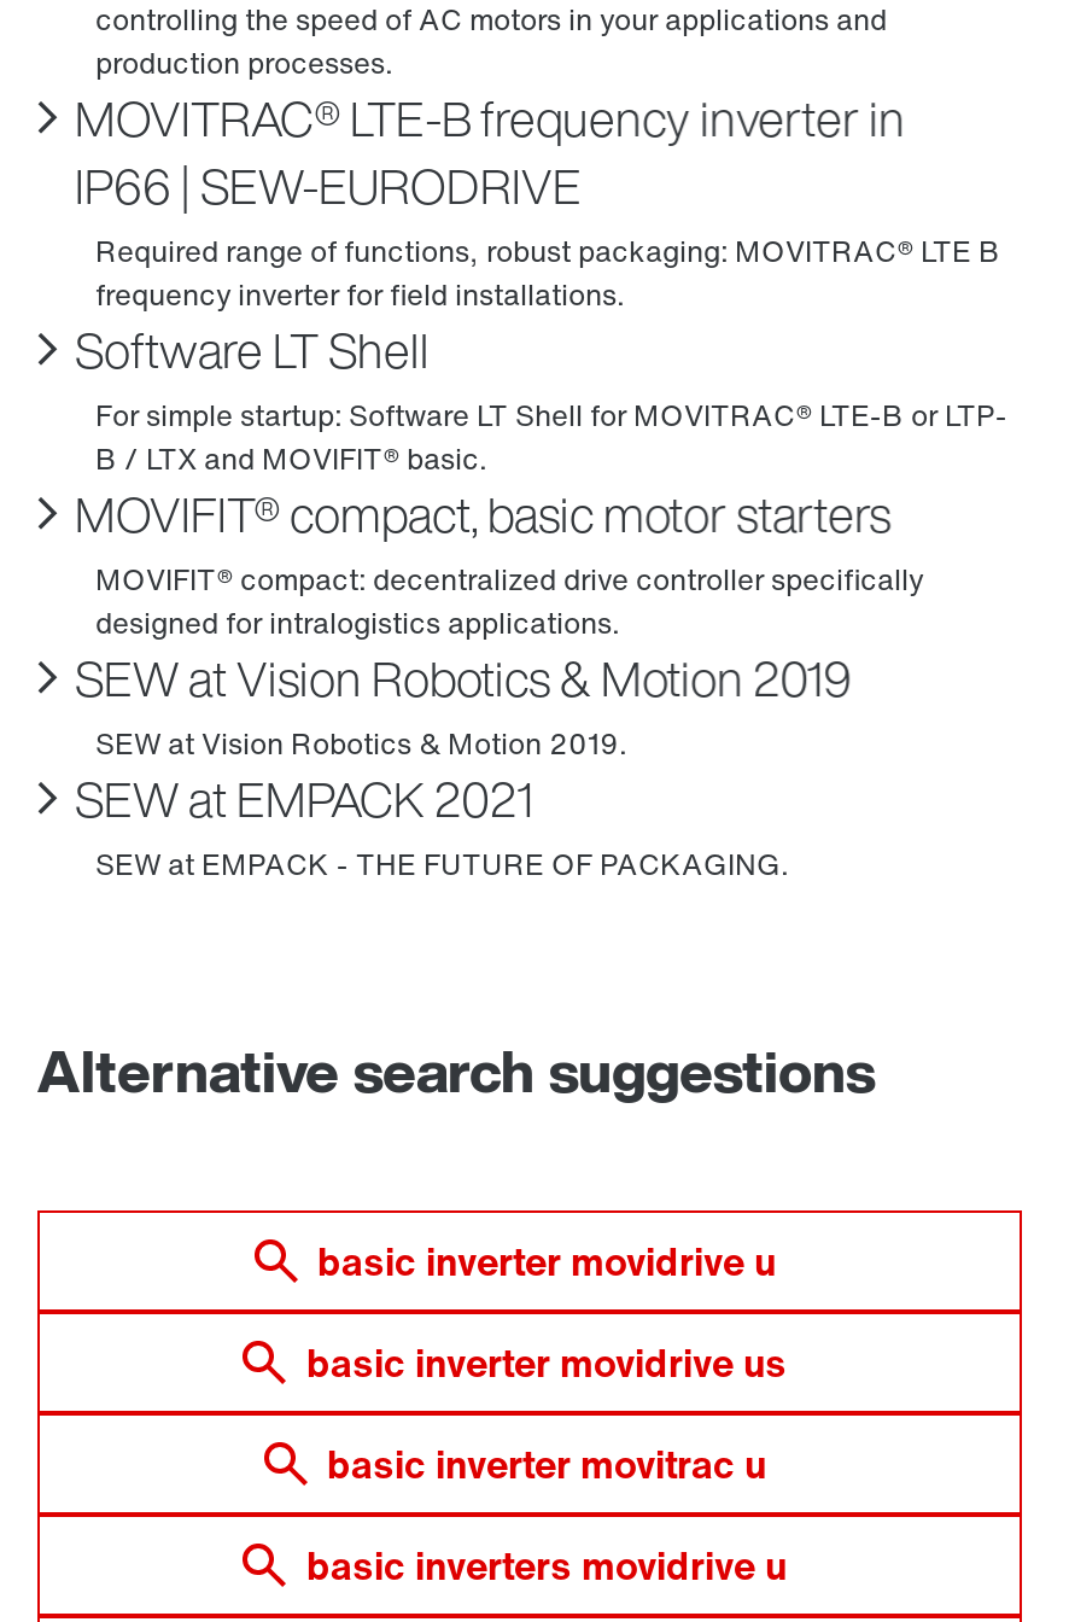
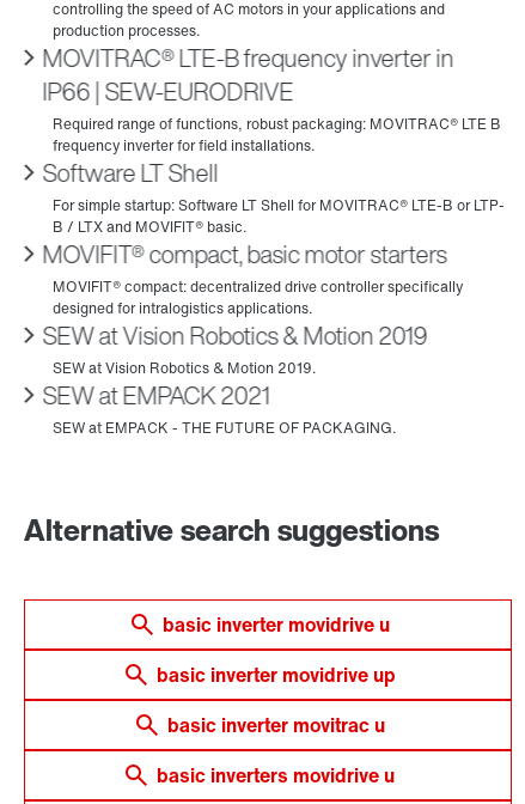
[306,1334,786,1391] basic inverter movidrive us -> [157,660,396,689] basic inverter movidrive up

